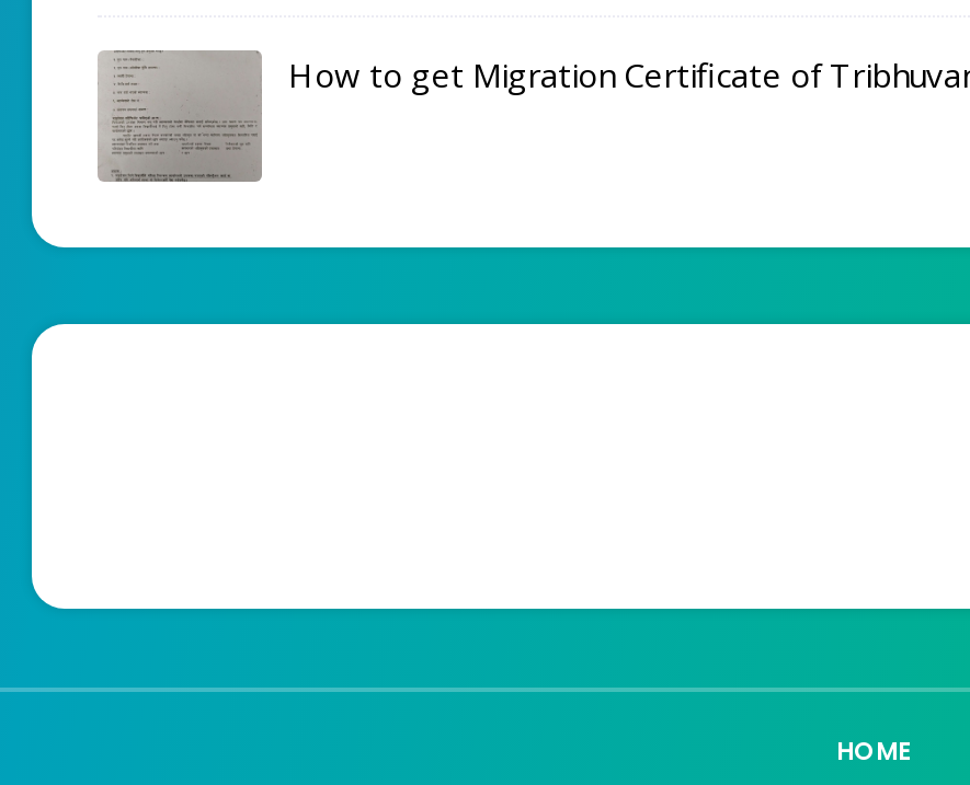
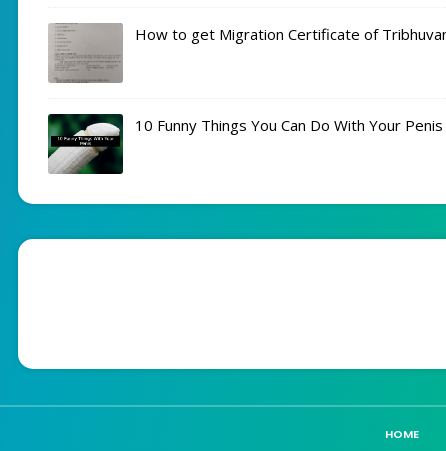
none -> [47,113,443,175] [image] | 10 Funny Things You Can Do With Your Penis

